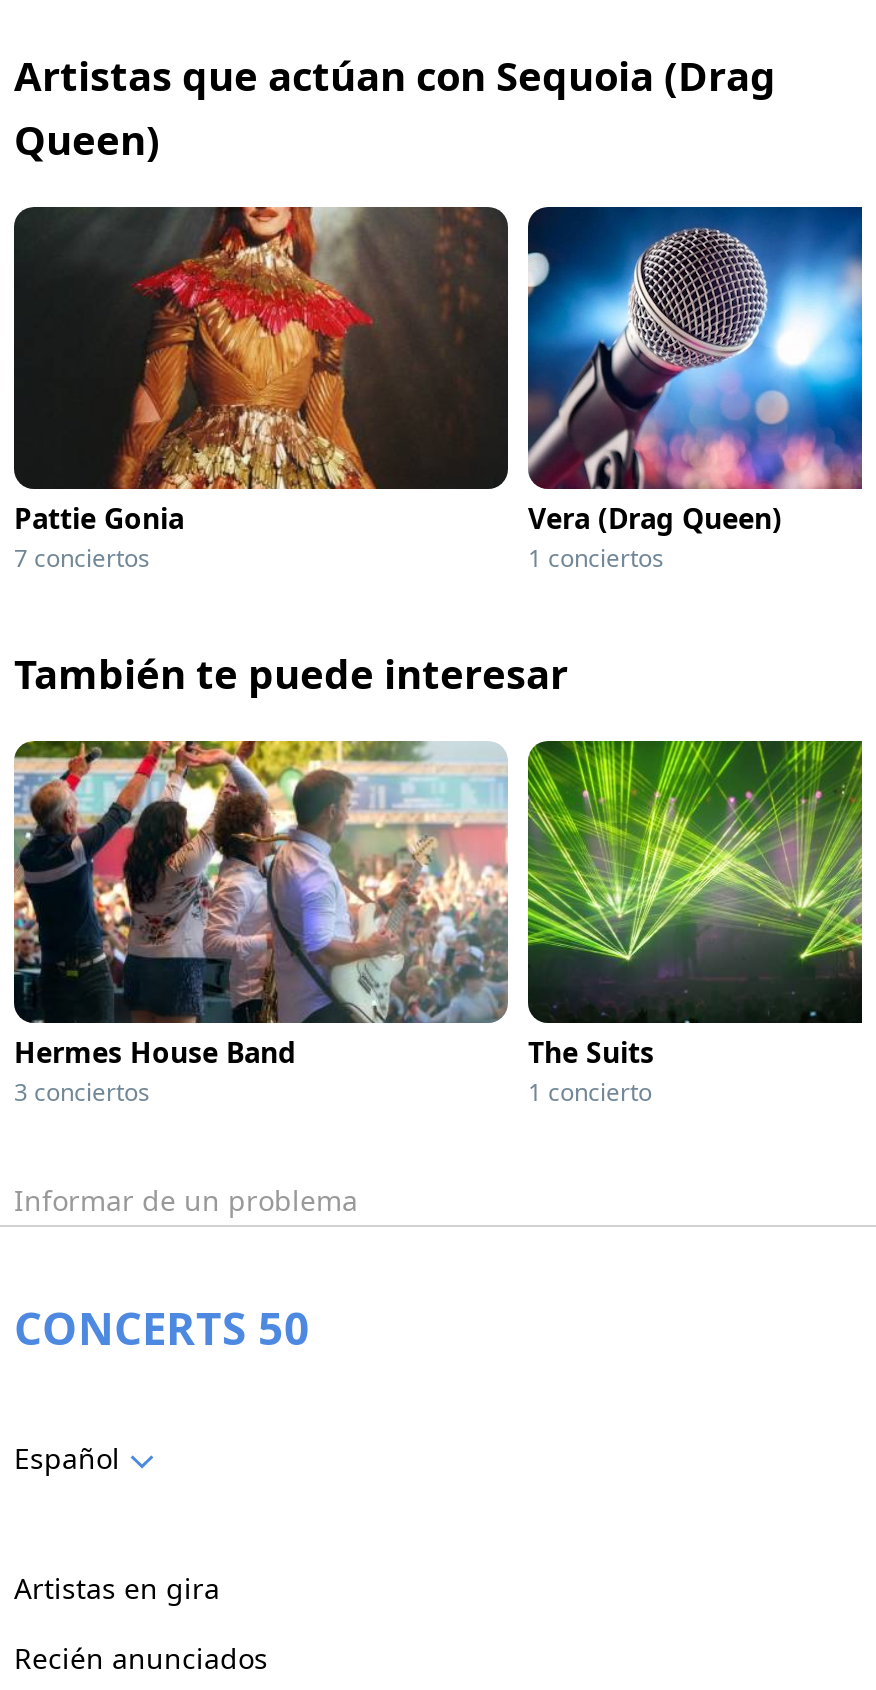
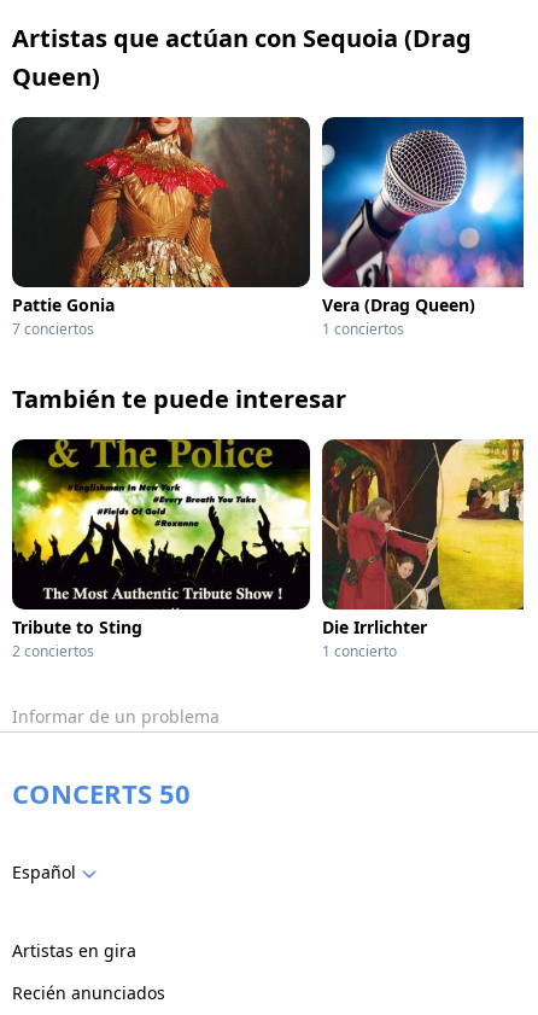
[12,739,510,1109] [image] | Hermes House Band | 3 conciertos -> [11,438,311,661] [image] | Tribute to Sting | 2 conciertos
[526,739,864,1071] [image] | The Suits -> [321,438,525,638] [image] | Die Irrlichter

